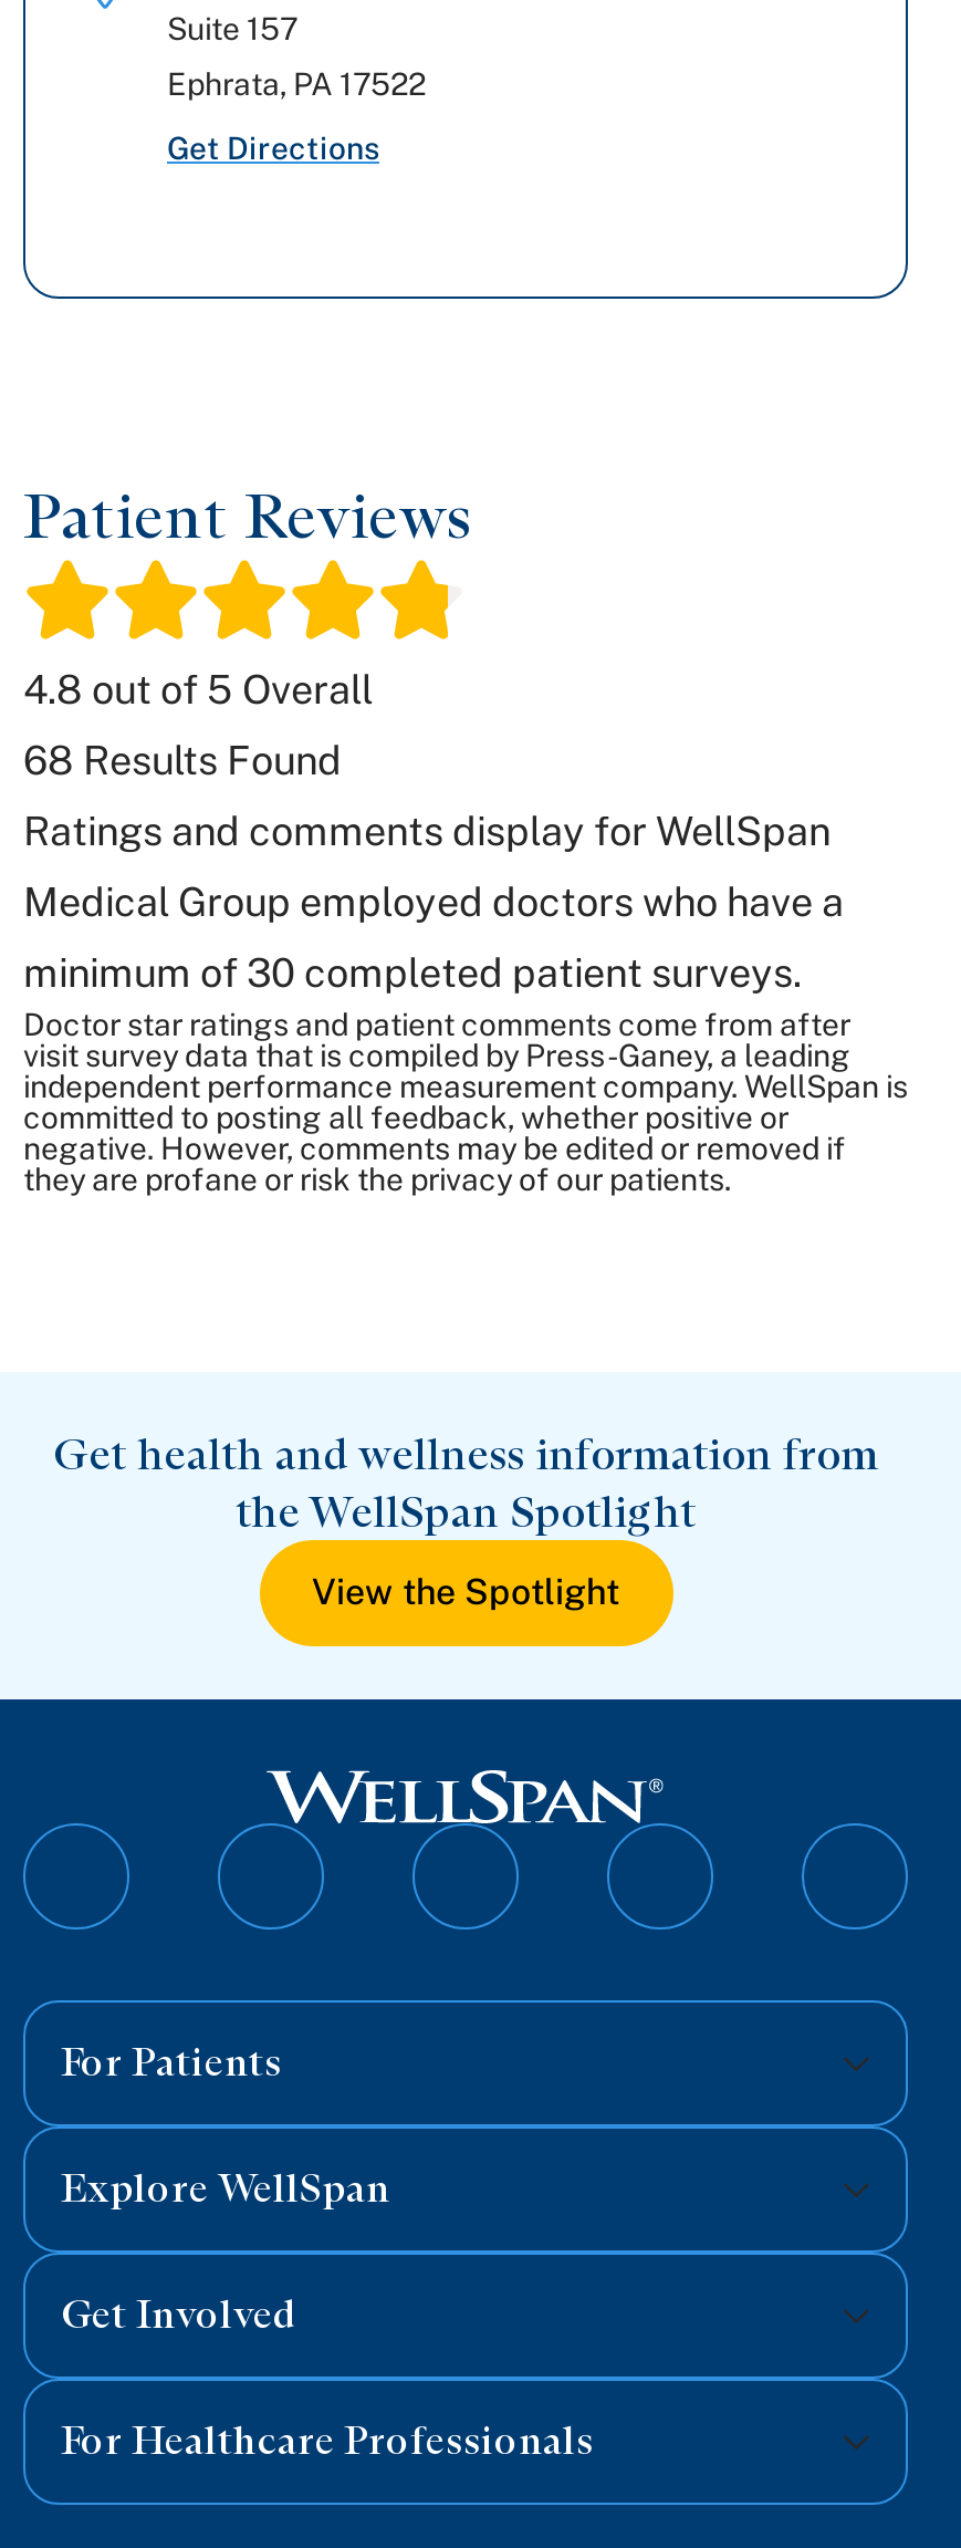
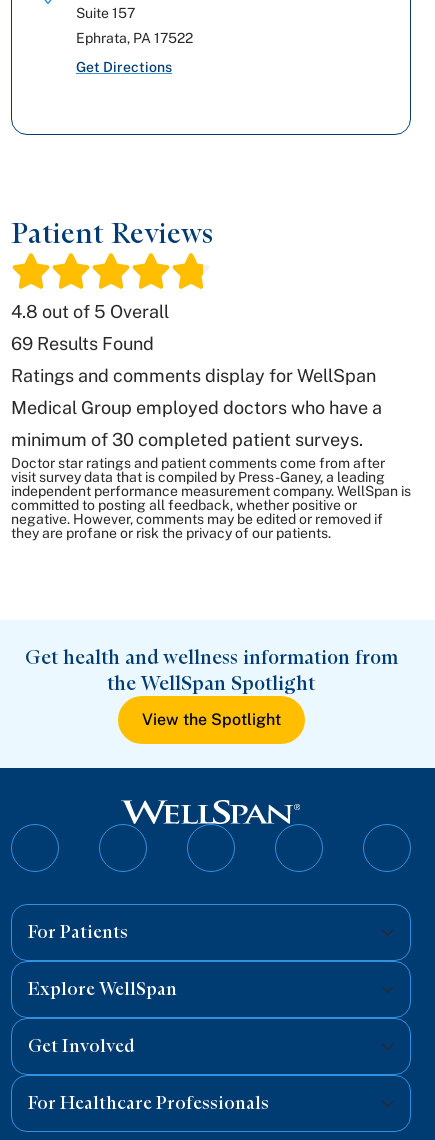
[23,737,342,783] 68 Results Found -> [11,333,154,354] 69 Results Found

